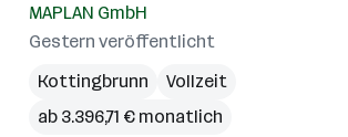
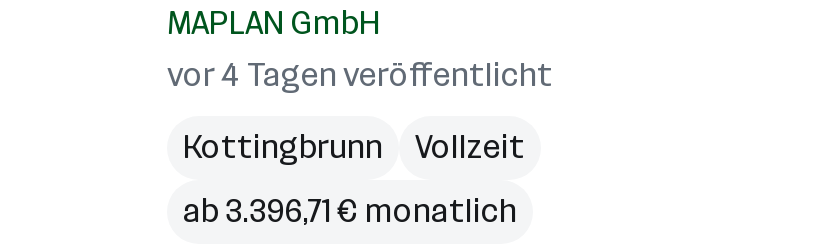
[29,31,215,52] Gestern veröffentlicht -> [167,56,553,94] vor 4 Tagen veröffentlicht

